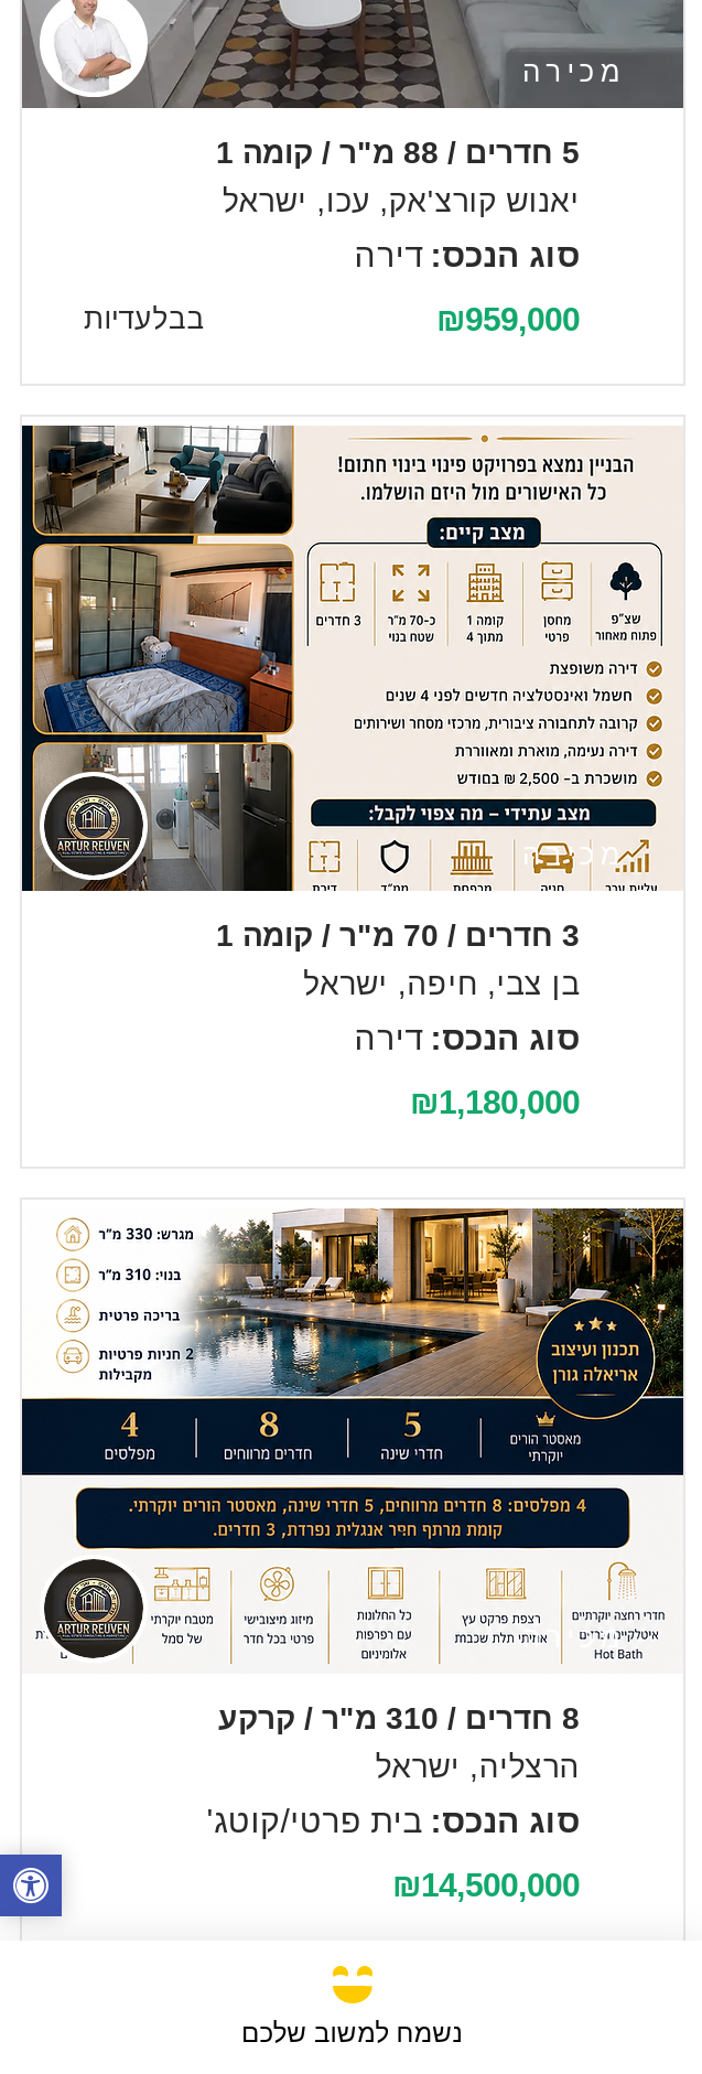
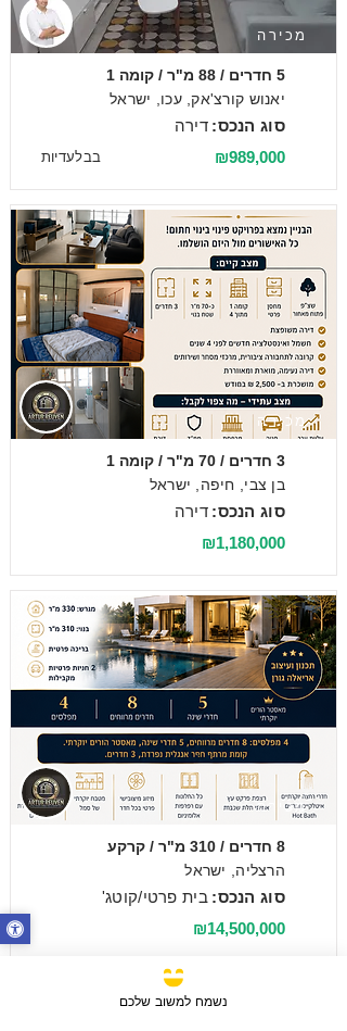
[436,300,580,337] ₪959,000 -> [215,148,285,166] ₪989,000

